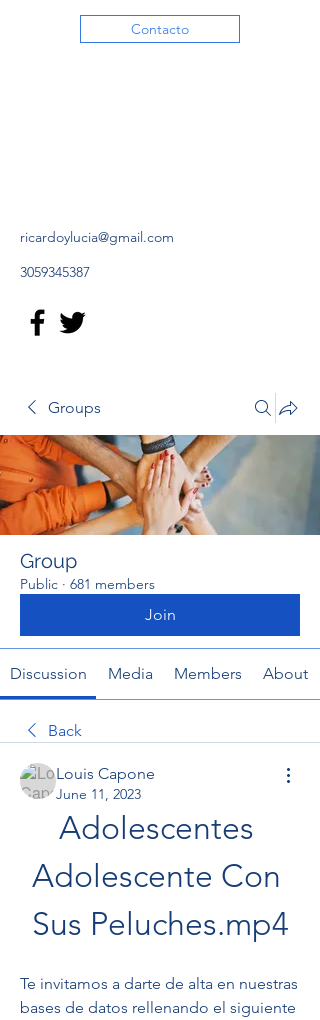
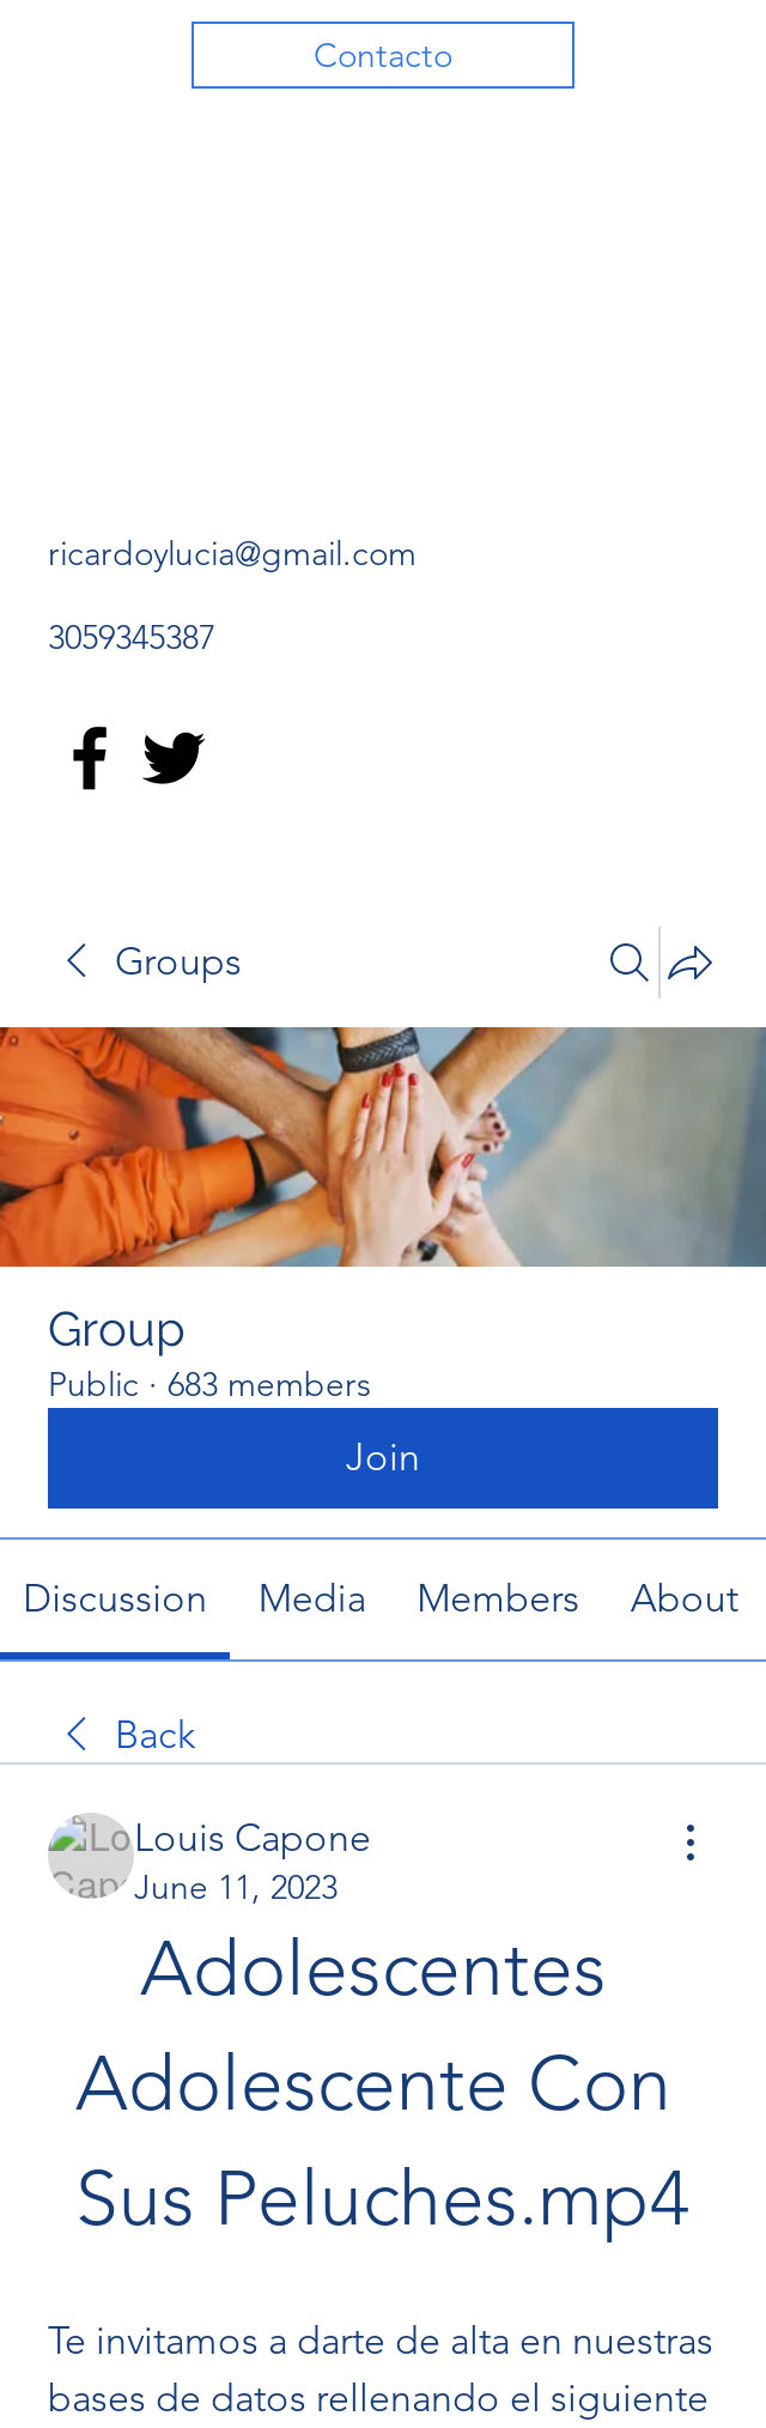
[20,575,155,593] Public · 681 members -> [48,1362,371,1406] Public · 683 members

